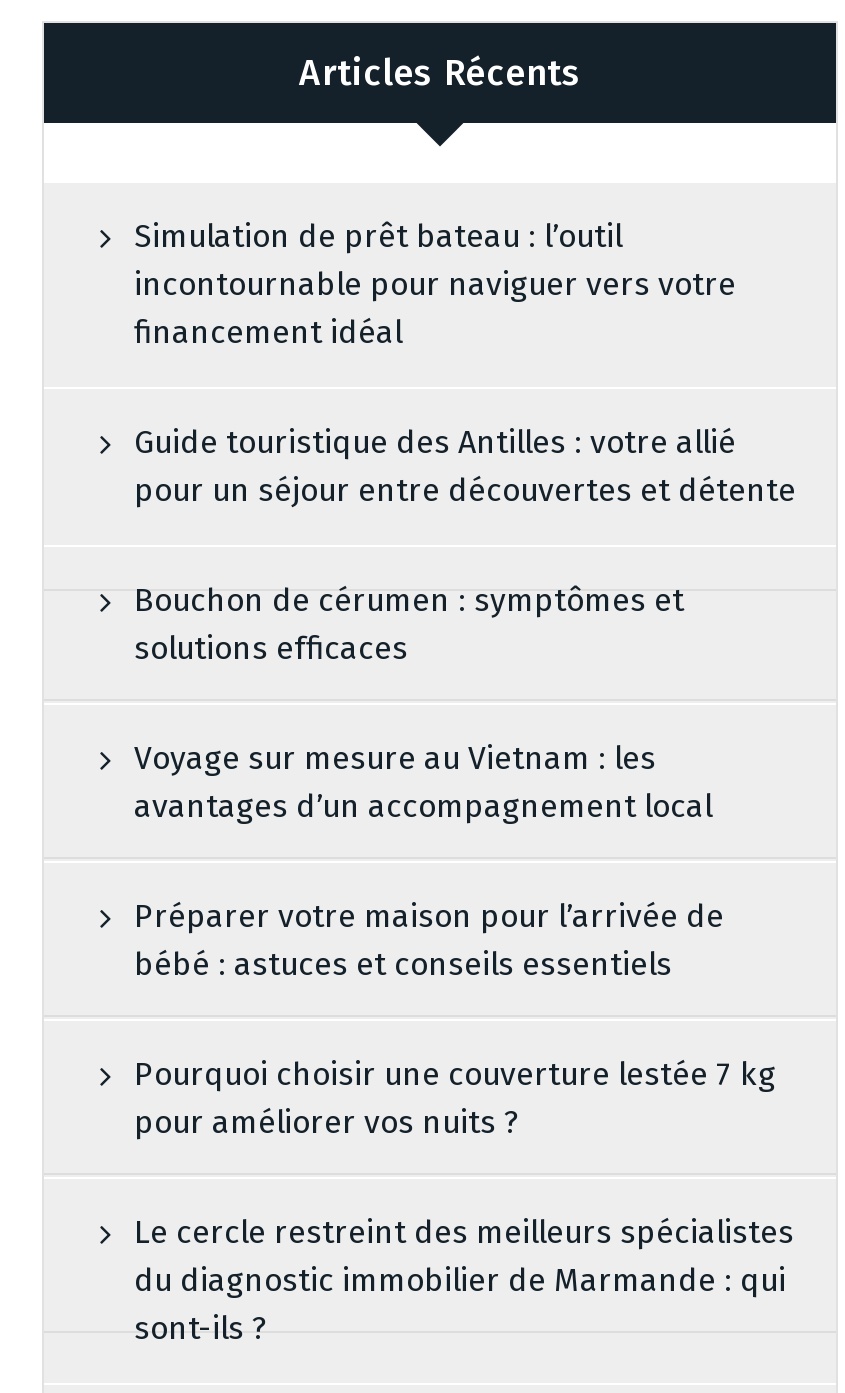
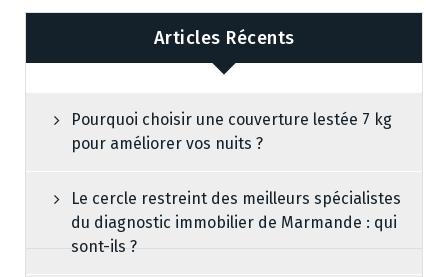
[134,217,796,983] Simulation de prêt bateau : l’outil | incontournable pour naviguer vers votre | financement idéal | Guide touristique des Antilles : votre allié | pour un séjour entre découvertes et détente | Bouchon de cérumen : symptômes et | solutions efficaces | Voyage sur mesure au Vietnam : les | avantages d’un accompagnement local | Préparer votre maison pour l’arrivée de | bébé : astuces et conseils essentiels -> none

